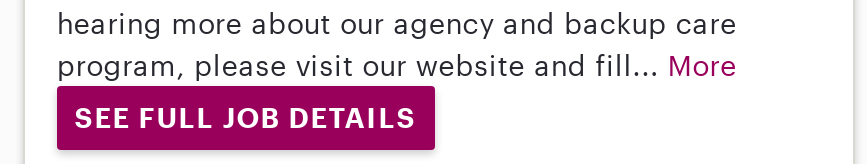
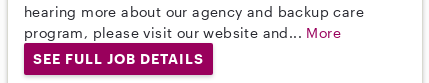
[57,48,737,82] program, please visit our website and fill... More -> [24,24,341,41] program, please visit our website and... More

